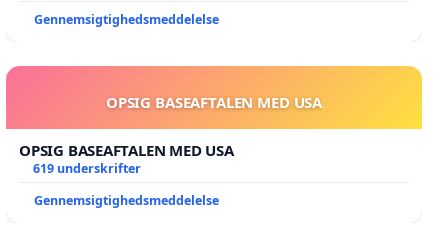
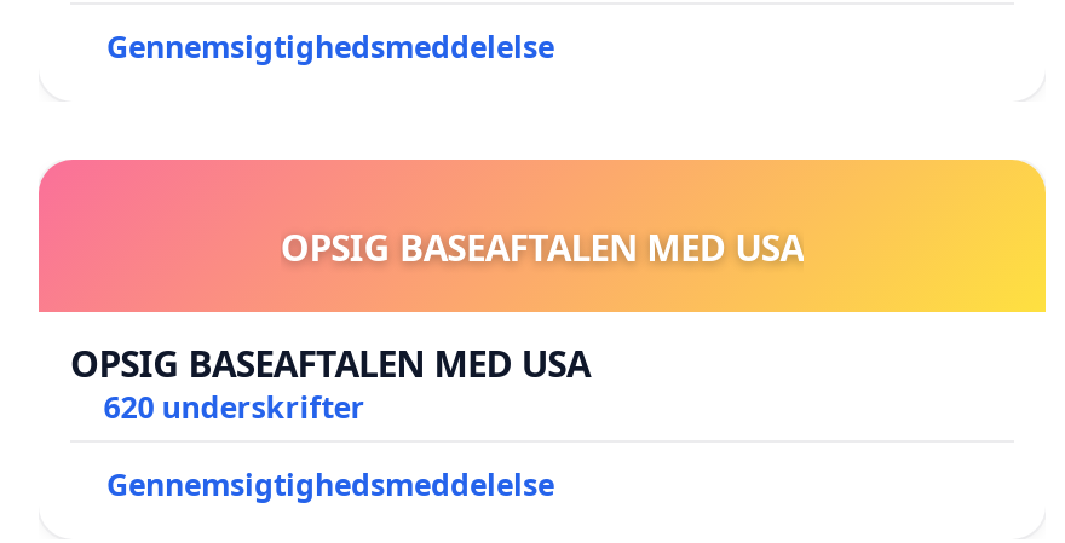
[33,160,141,177] 619 underskrifter -> [104,388,365,429] 620 underskrifter

